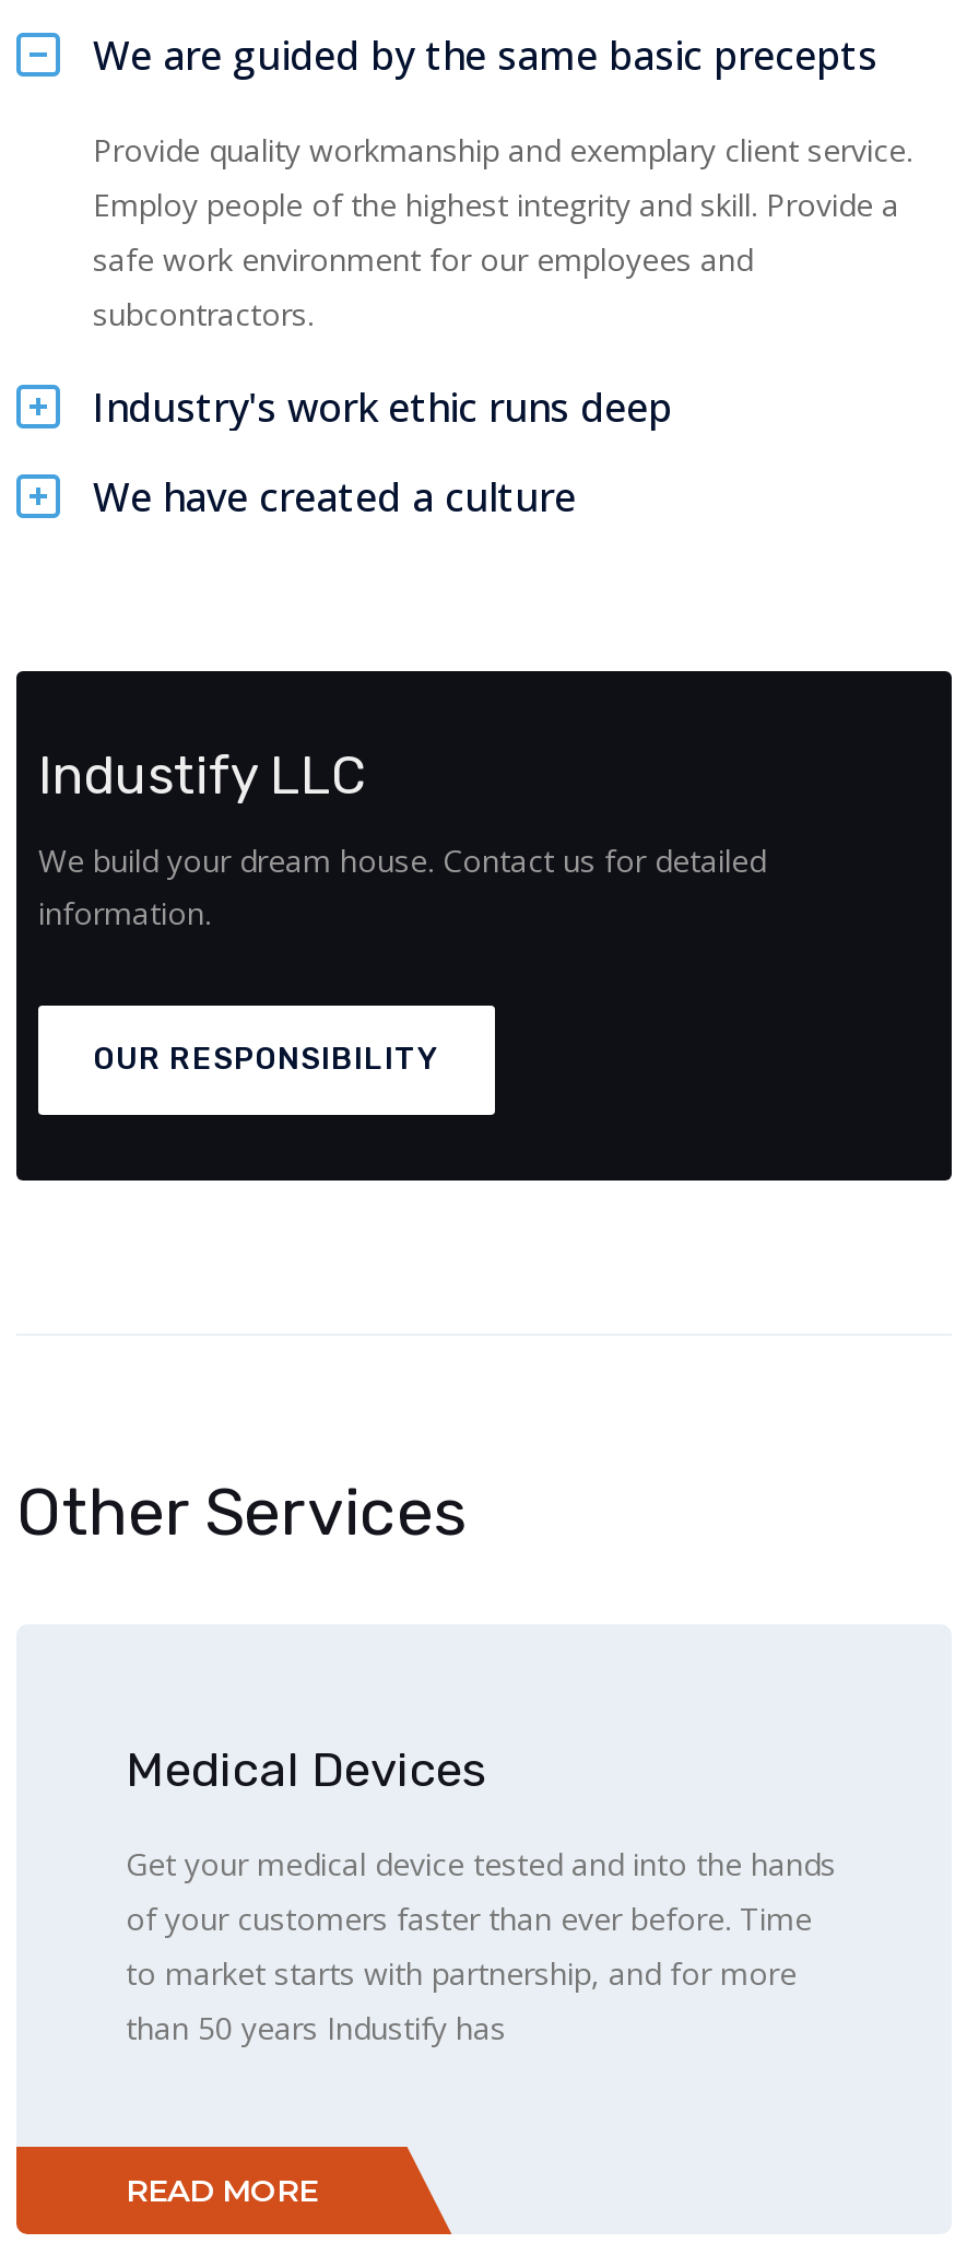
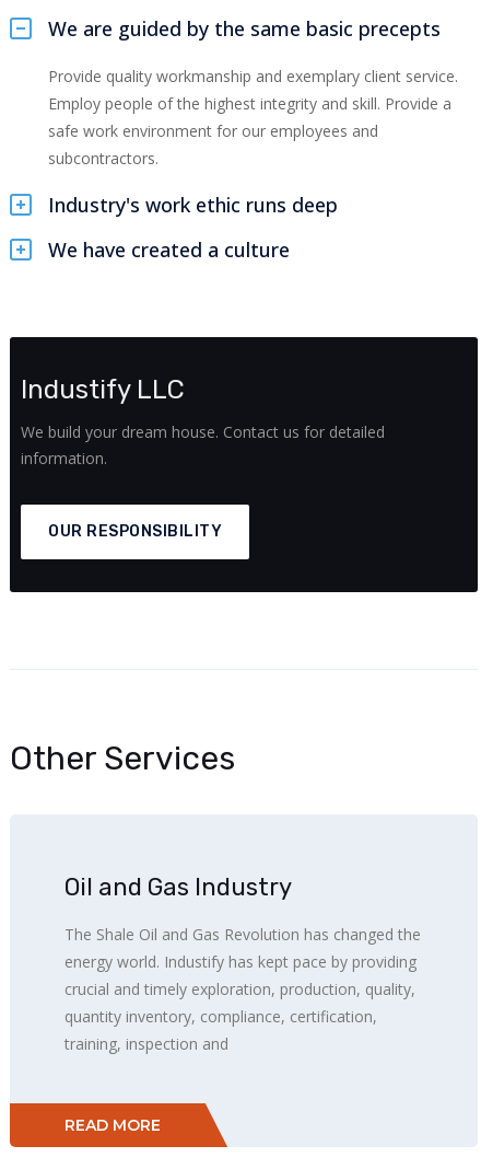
[126,1740,486,1799] Medical Devices -> [64,872,292,902] Oil and Gas Industry
[126,1842,836,2048] Get your medical device tested and into the hands | of your customers faster than ever before. Time | to market starts with partnership, and for more | than 50 years Industify has -> [64,923,421,1054] The Shale Oil and Gas Revolution has changed the | energy world. Industify has kept pace by providing | crucial and timely exploration, production, quality, | quantity inventory, compliance, certification, | training, inspection and

